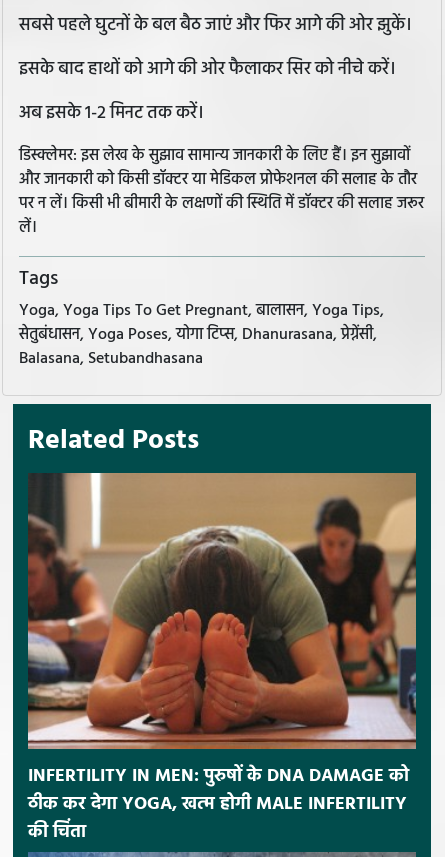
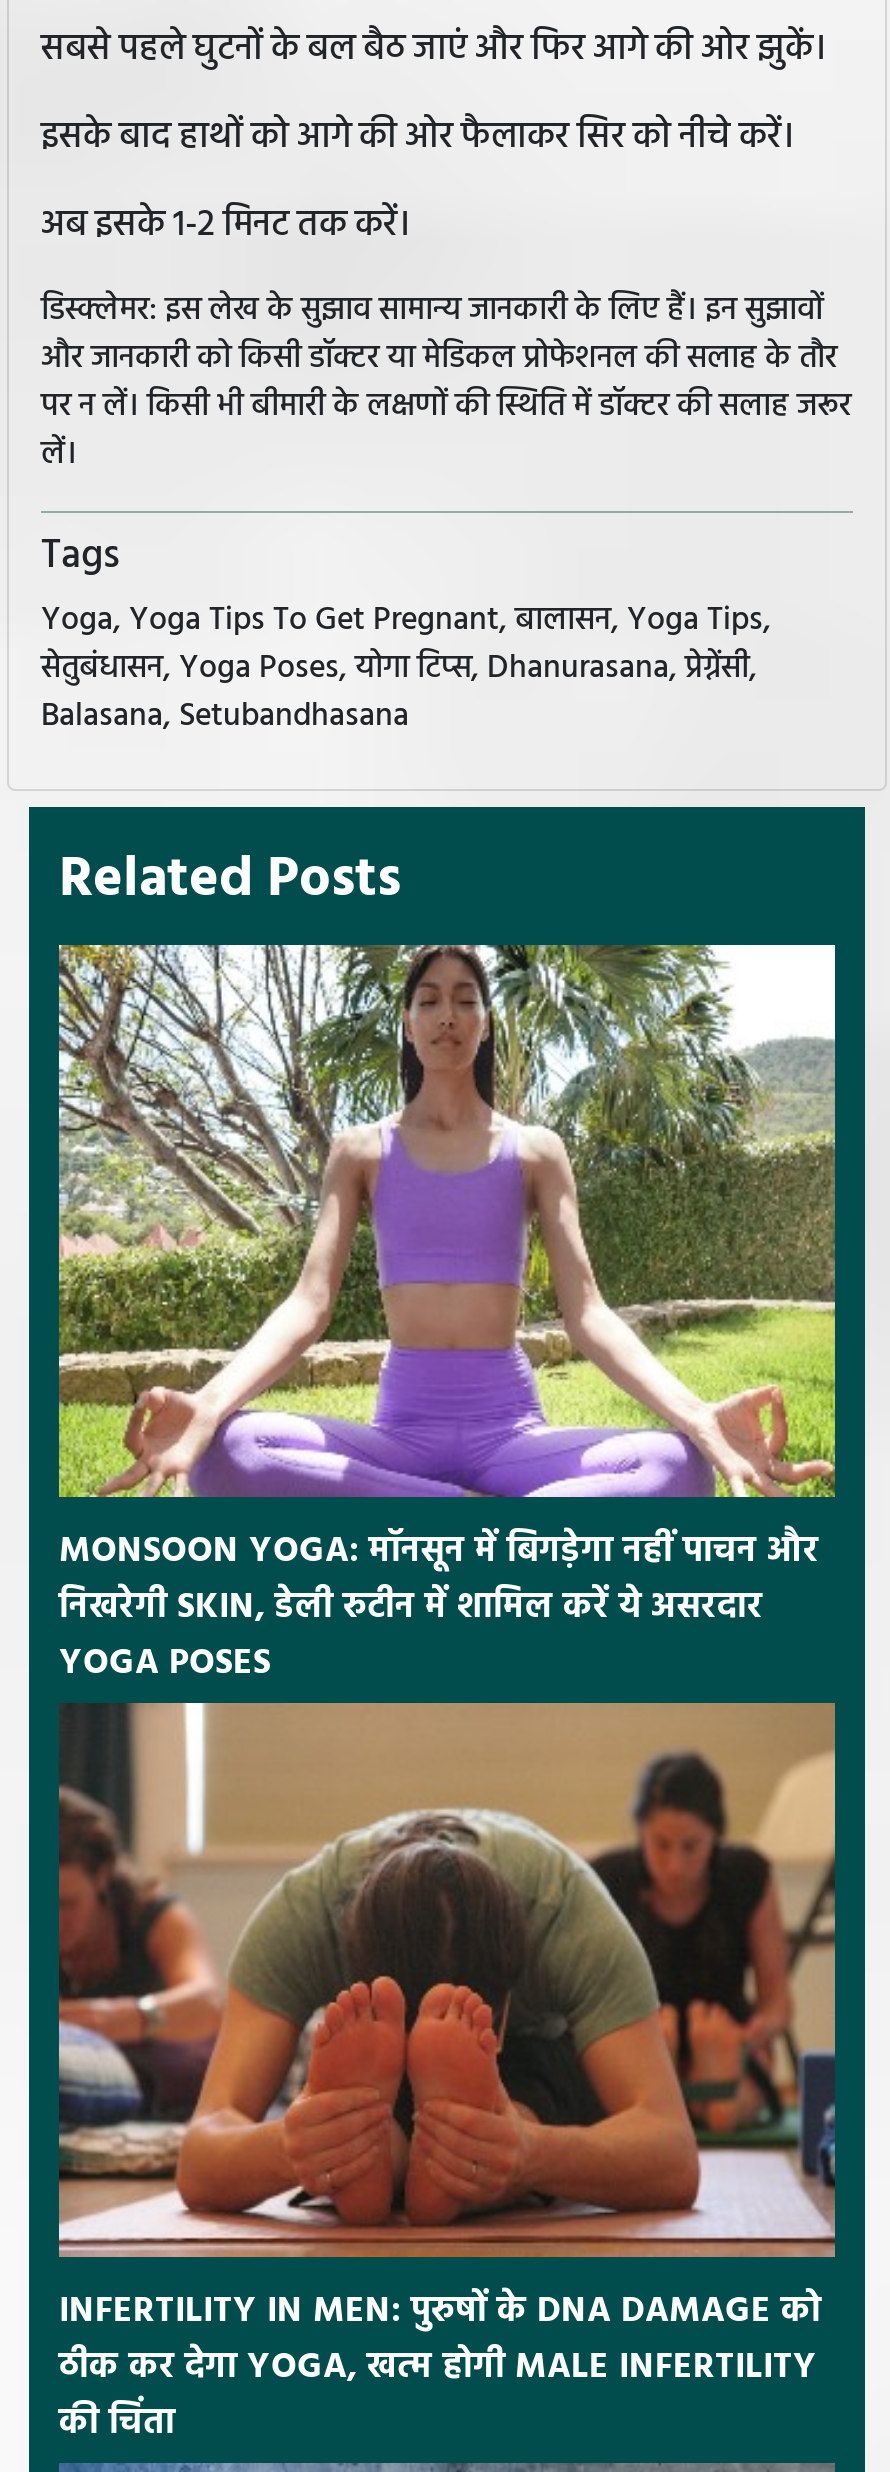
none -> [57,943,837,1693] [image] | MONSOON YOGA: मॉनसून में बिगड़ेगा नहीं पाचन और | निखरेगी SKIN, डेली रुटीन में शामिल करें ये असरदार | YOGA POSES

